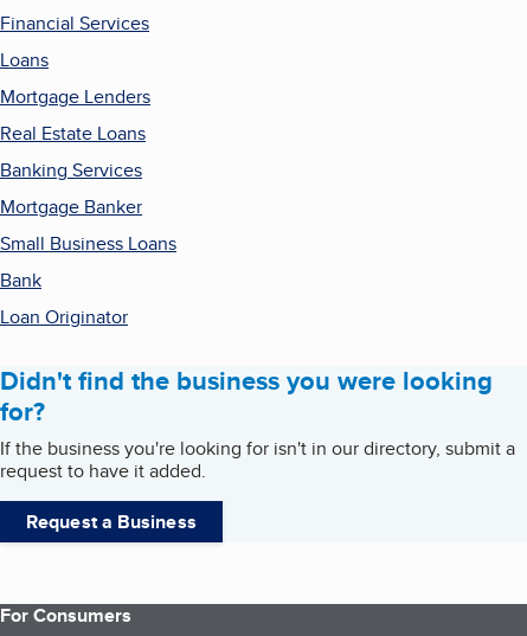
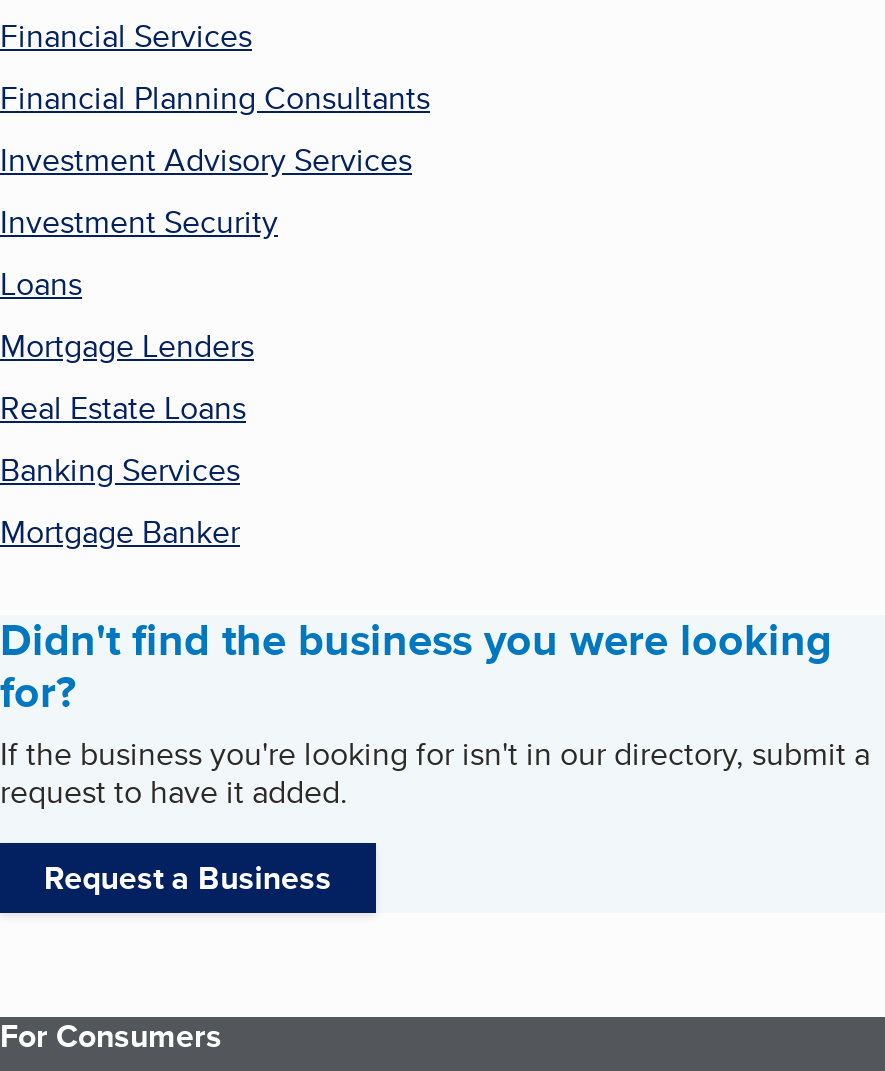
none -> [0,75,430,245] Financial Planning Consultants | Investment Advisory Services | Investment Security
moved [0,46,150,220] -> [0,261,254,555]: Loans | Mortgage Lenders | Real Estate Loans | Banking Services | Mortgage Banker
[0,230,176,330] Small Business Loans | Bank | Loan Originator -> none

